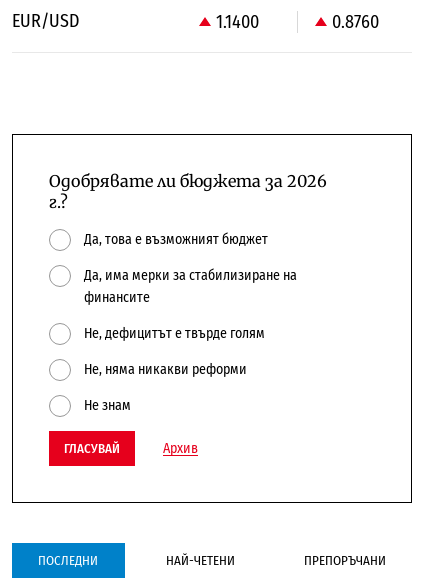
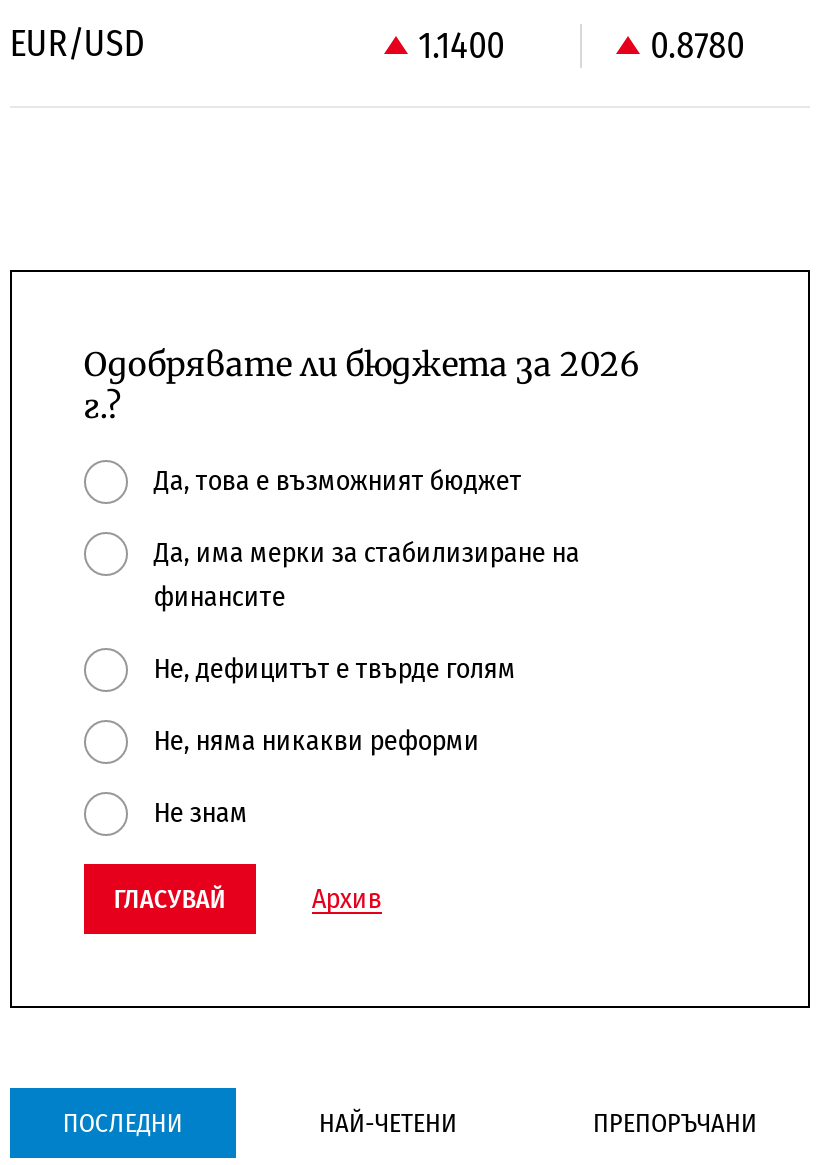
[332,11,379,33] 0.8760 -> [650,24,744,68] 0.8780

